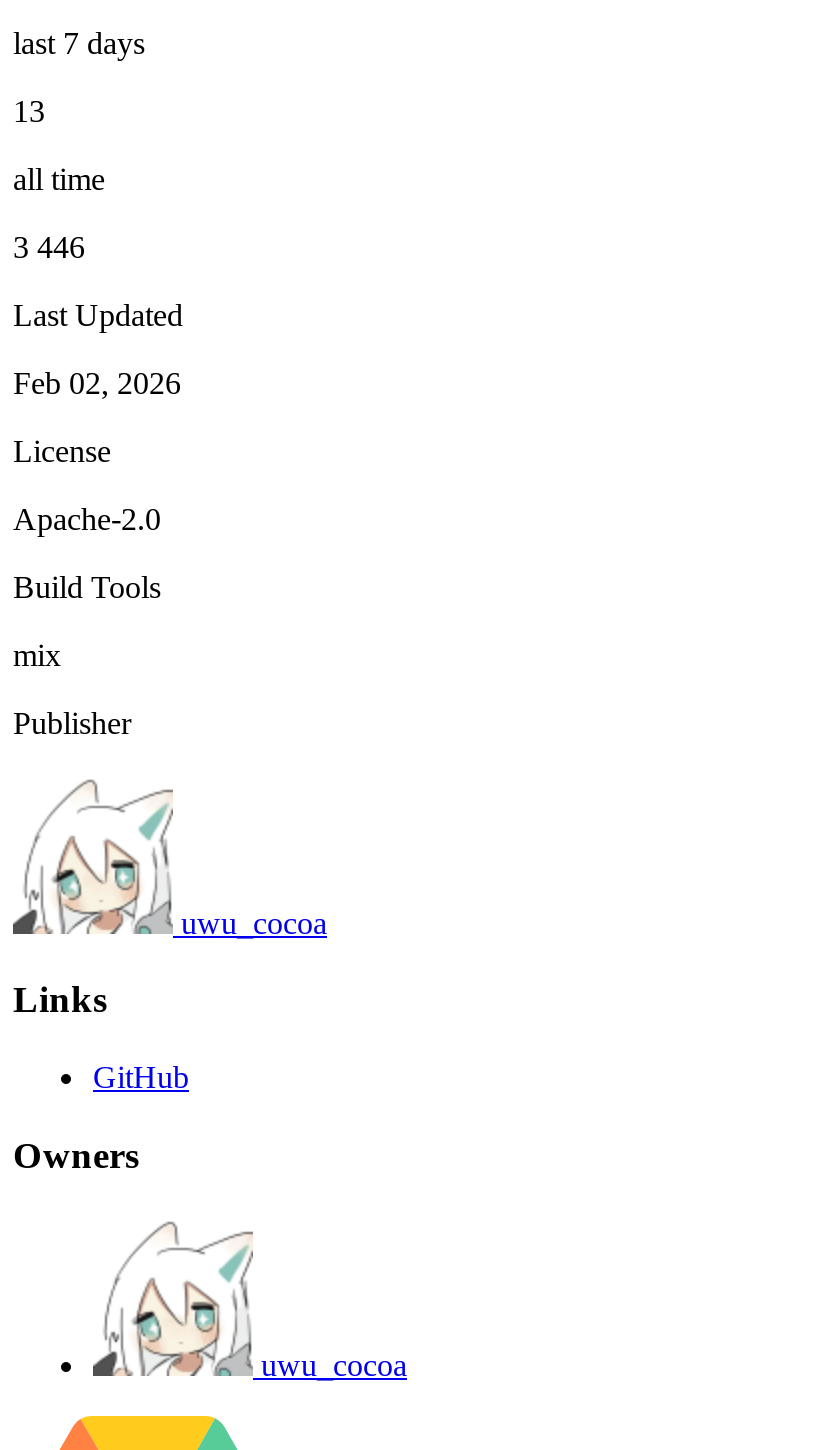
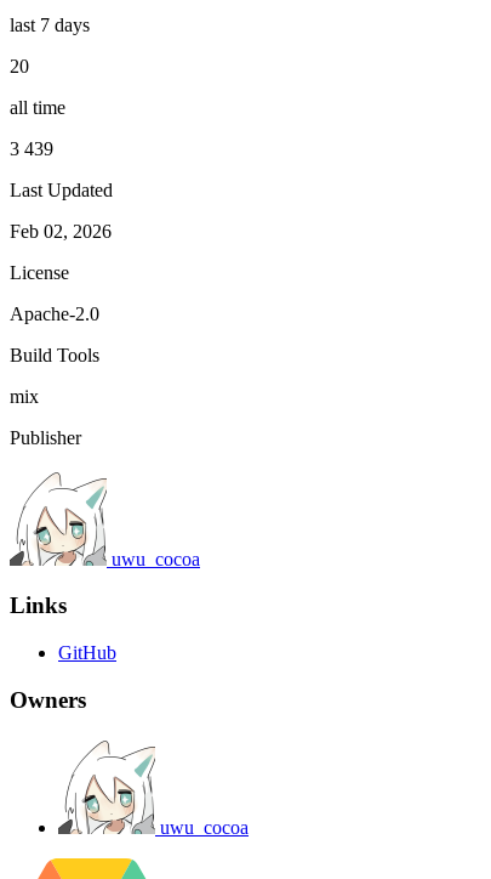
[13,93,45,127] 13 -> [10,55,29,76] 20
[13,229,85,263] 3 446 -> [10,138,53,159] 3 439

